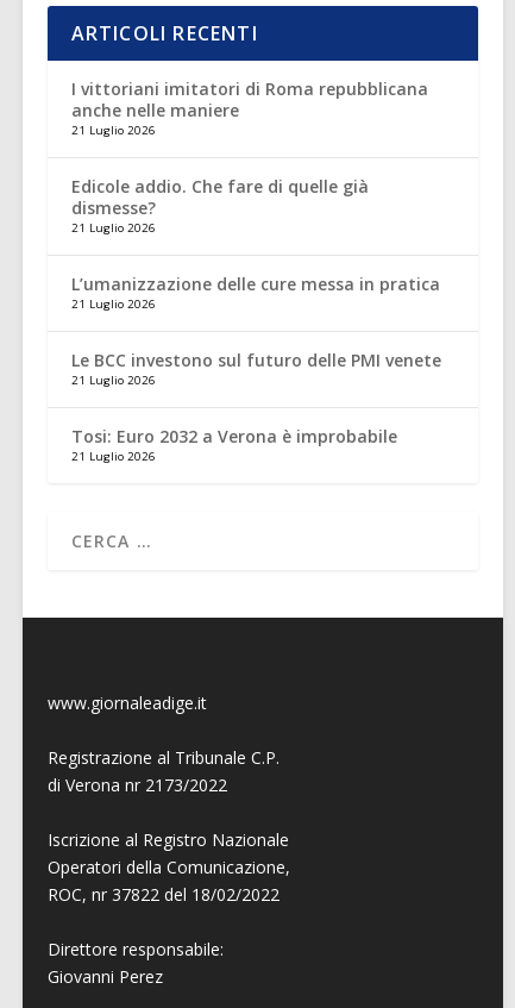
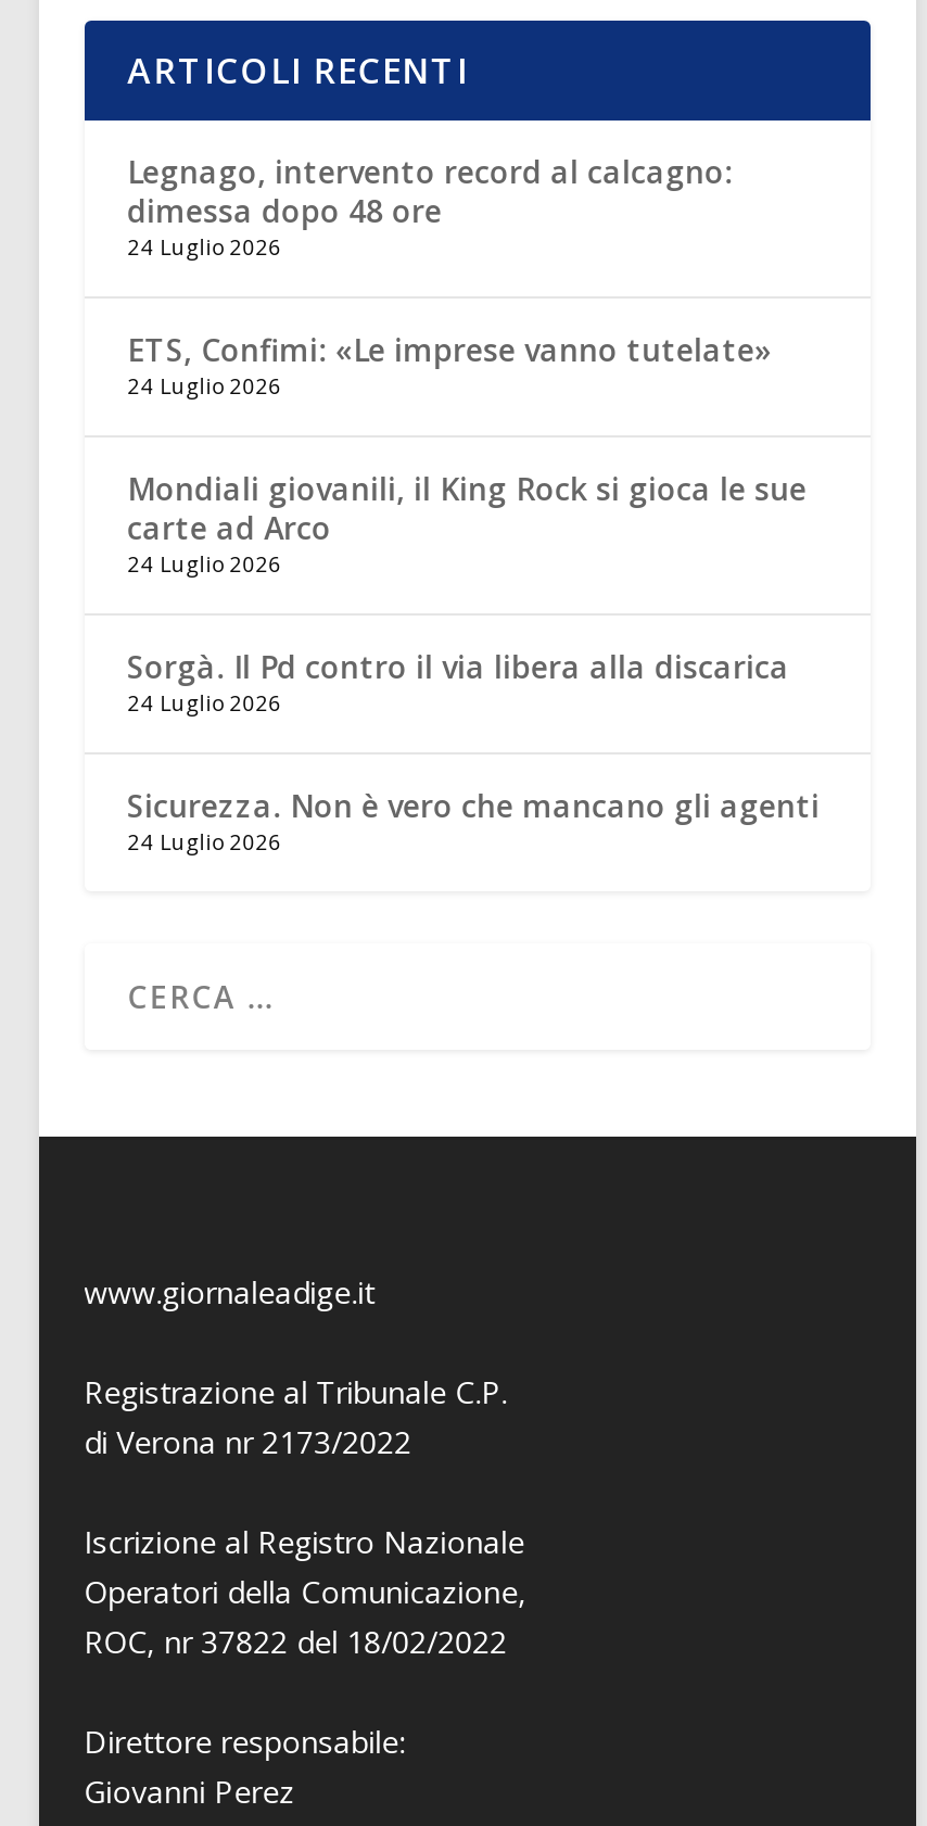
[71,77,428,138] I vittoriani imitatori di Roma repubblicana | anche nelle maniere | 21 Luglio 2026 -> [127,152,733,263] Legnago, intervento record al calcagno: | dimessa dopo 48 ore | 24 Luglio 2026
[71,175,368,236] Edicole addio. Che fare di quelle già | dismesse? | 21 Luglio 2026 -> [127,330,772,401] ETS, Confimi: «Le imprese vanno tutelate» | 24 Luglio 2026
[71,272,440,312] L’umanizzazione delle cure messa in pratica | 21 Luglio 2026 -> [127,469,807,579] Mondiali giovanili, il King Rock si gioca le sue | carte ad Arco | 24 Luglio 2026
[71,349,441,388] Le BCC investono sul futuro delle PMI venete | 21 Luglio 2026 -> [127,647,789,718] Sorgà. Il Pd contro il via libera alla discarica | 24 Luglio 2026
[71,425,397,464] Tosi: Euro 2032 a Verona è improbabile | 21 Luglio 2026 -> [127,786,820,857] Sicurezza. Non è vero che mancano gli agenti | 24 Luglio 2026

